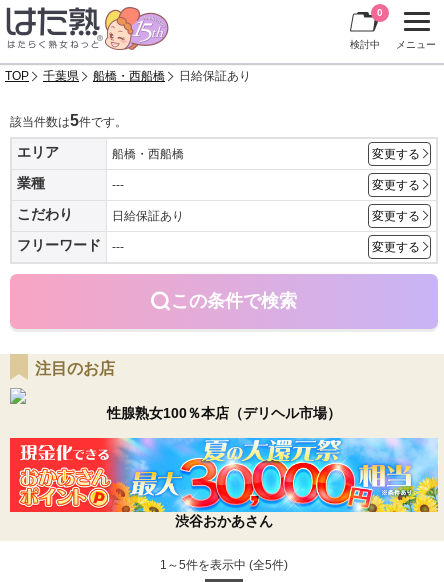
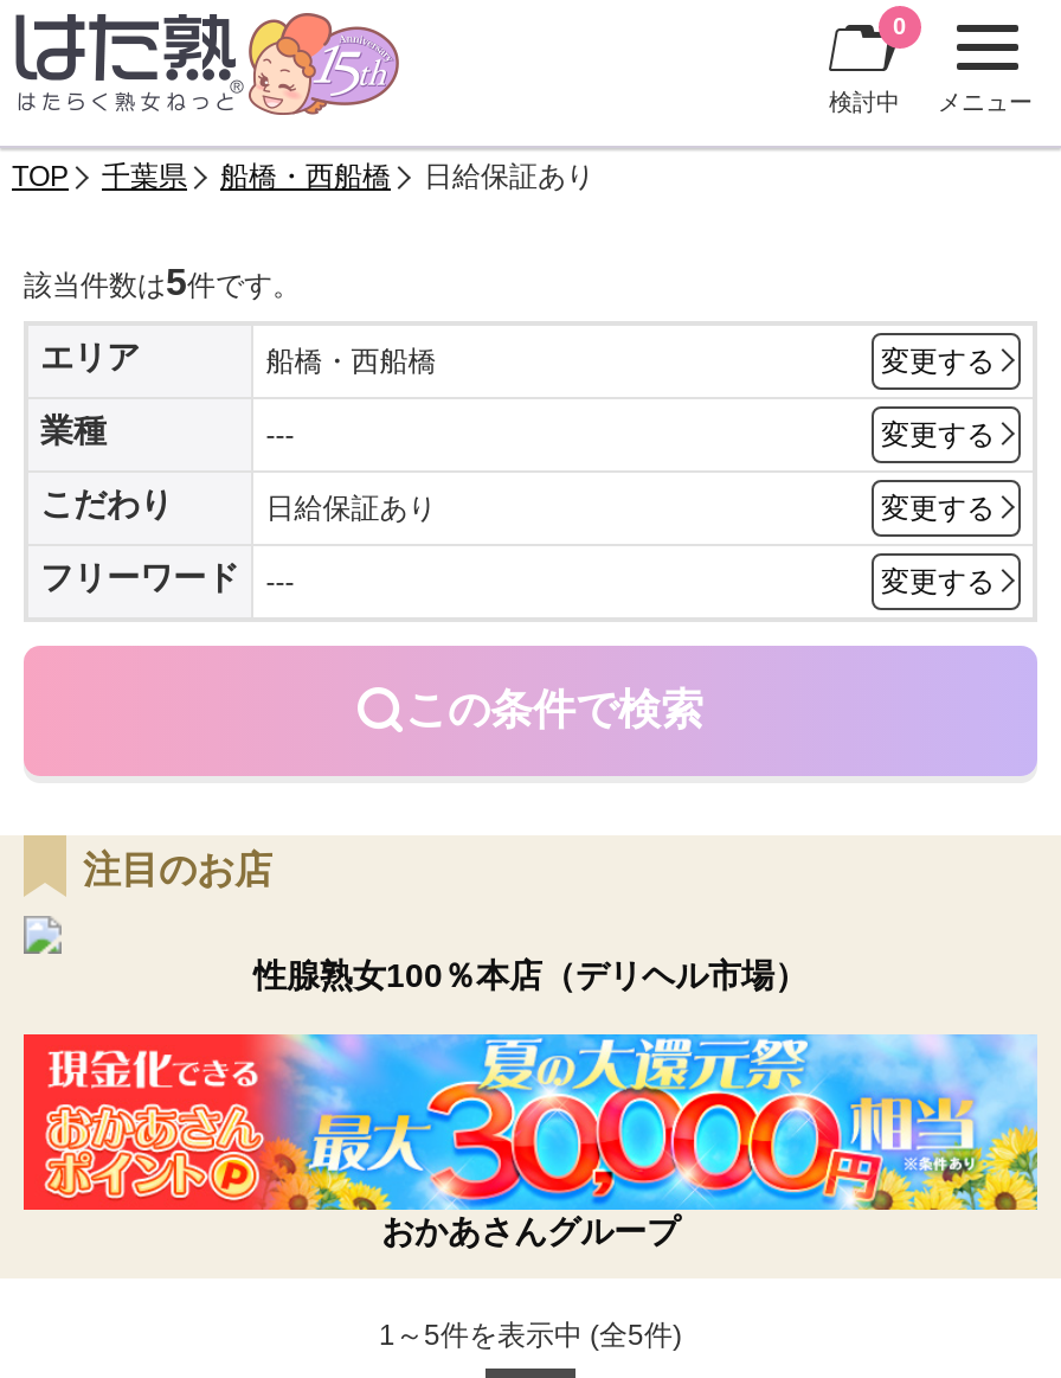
[175,513,273,529] 渋谷おかあさん -> [381,1213,680,1251] おかあさんグループ

